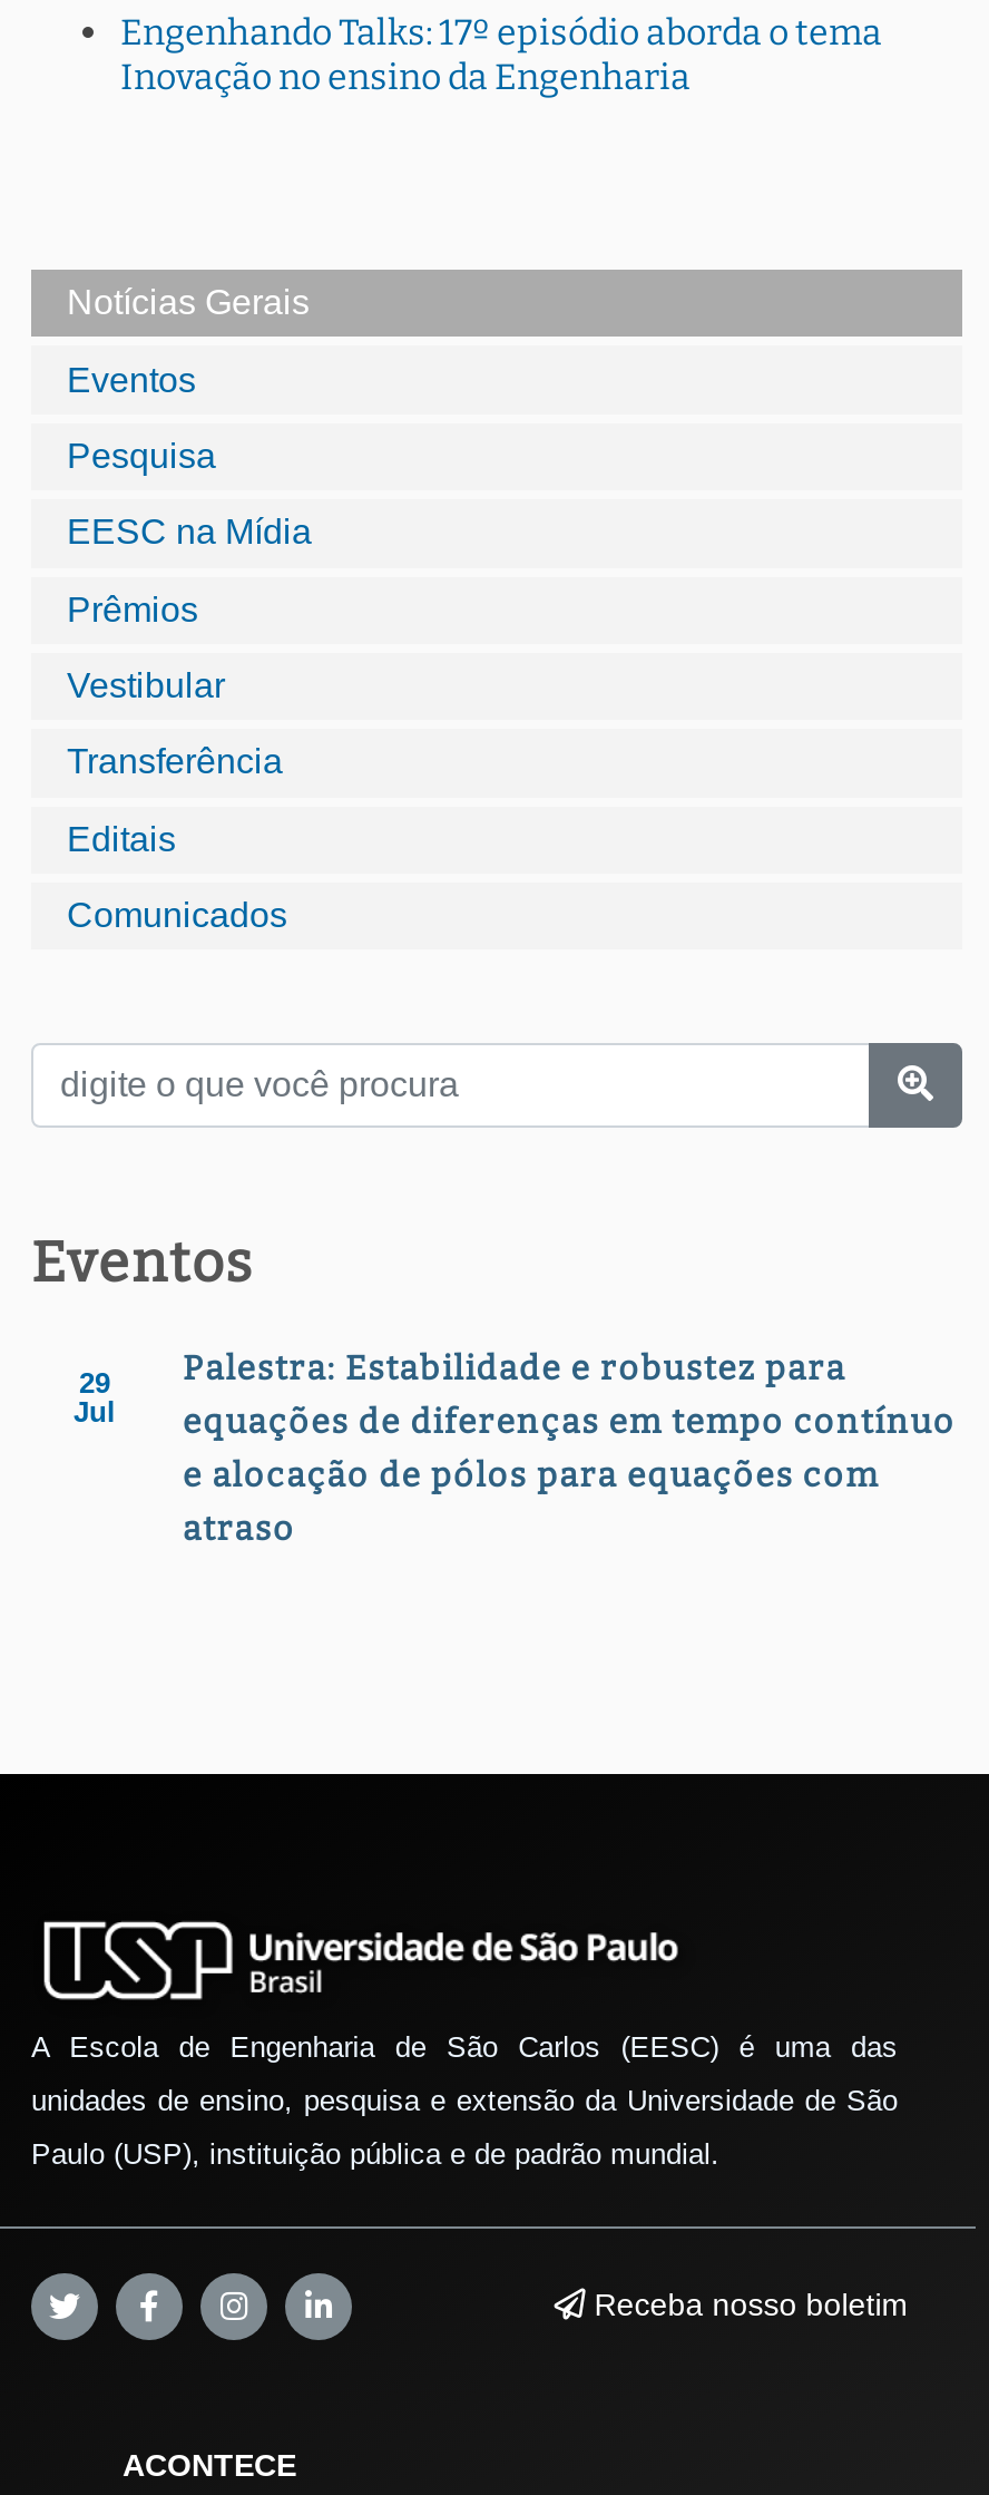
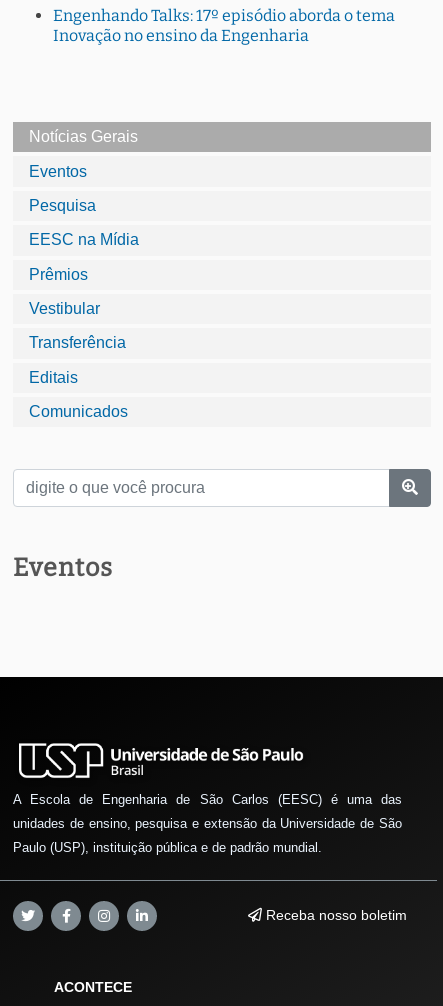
[183,1349,956,1550] Palestra: Estabilidade e robustez para | equações de diferenças em tempo contínuo | e alocação de pólos para equações com | atraso -> none
[74,1367,116,1429] 29 | Jul -> none

